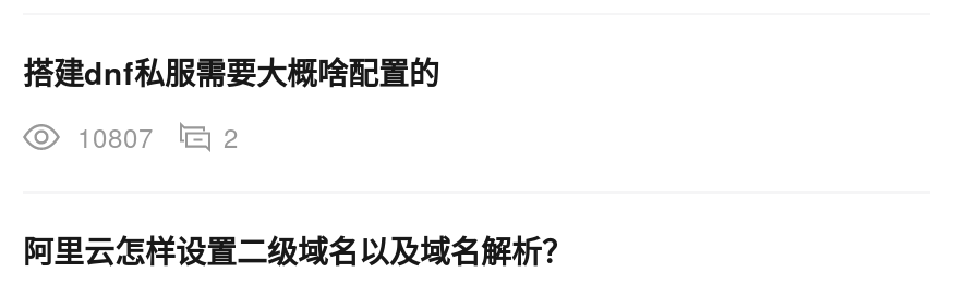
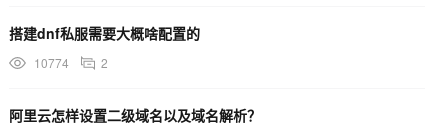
[77,117,239,154] 10807 2 -> [34,54,108,71] 10774 2

